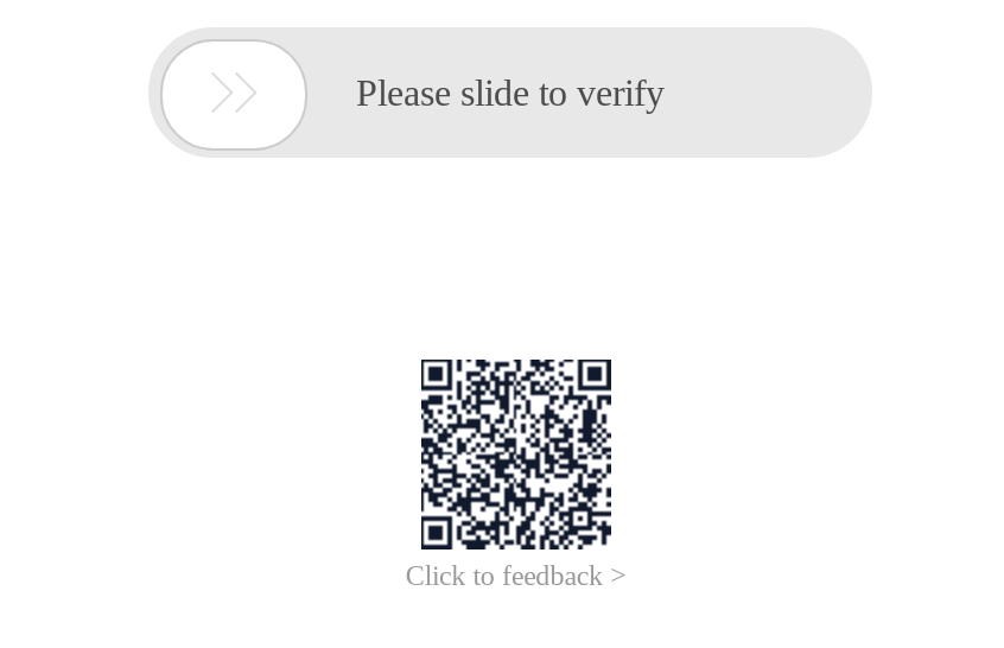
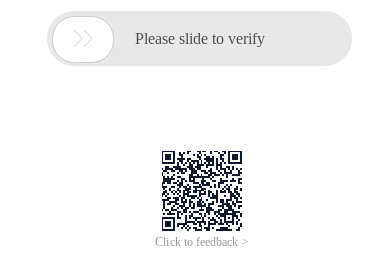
[419,357,611,552] [image] -> [162,151,243,232] [image]

